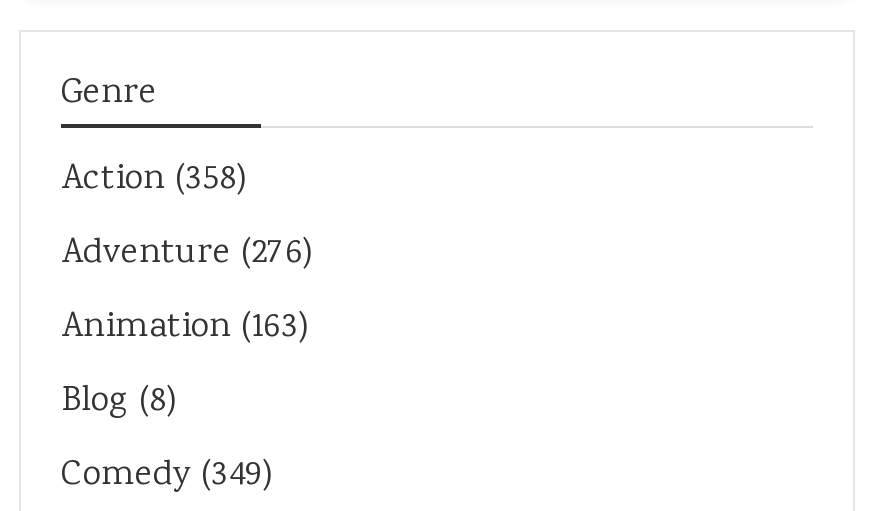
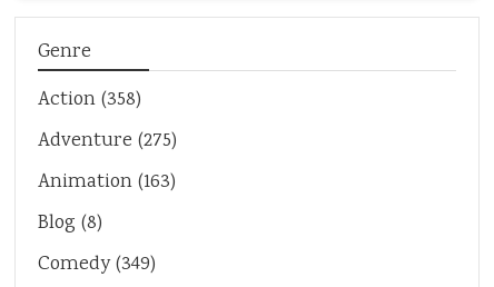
[61,228,313,280] Adventure (276) -> [38,127,177,156] Adventure (275)

